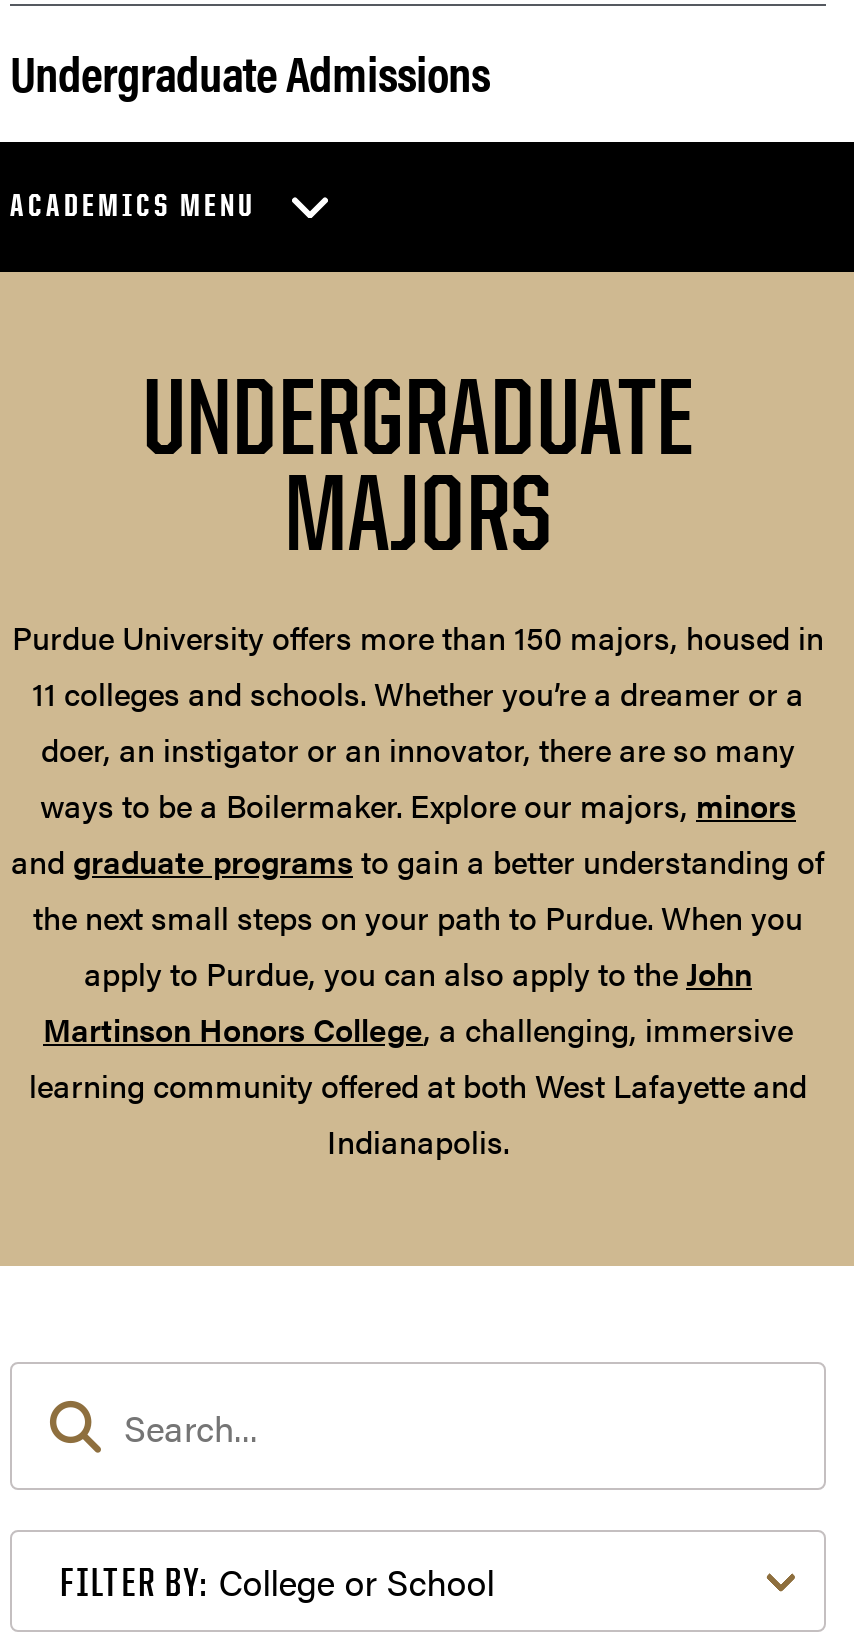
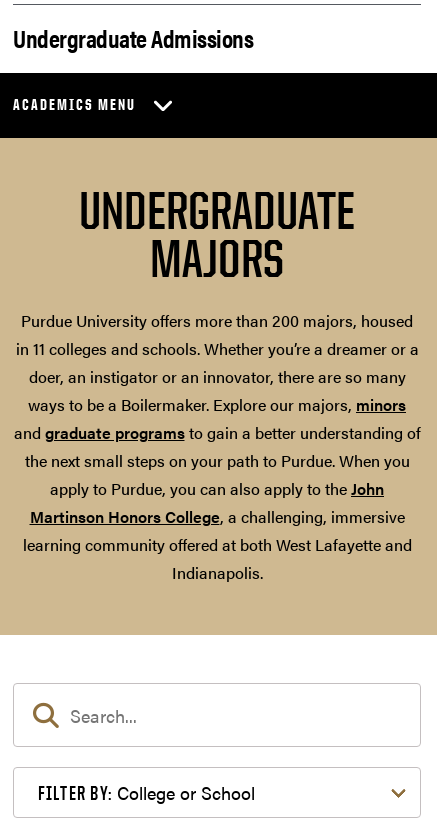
[12,614,824,716] Purdue University offers more than 150 majors, housed in | 11 colleges and schools. Whether you’re a dreamer or a -> [15,309,418,360] Purdue University offers more than 200 majors, housed | in 11 colleges and schools. Whether you’re a dreamer or a

